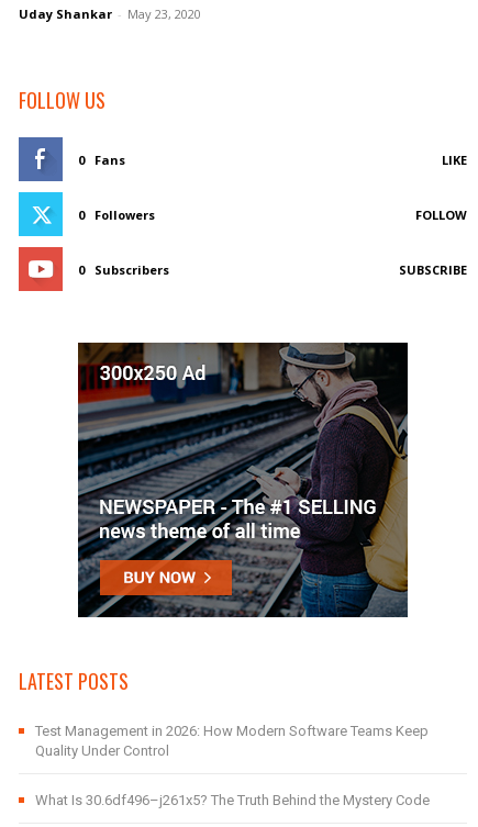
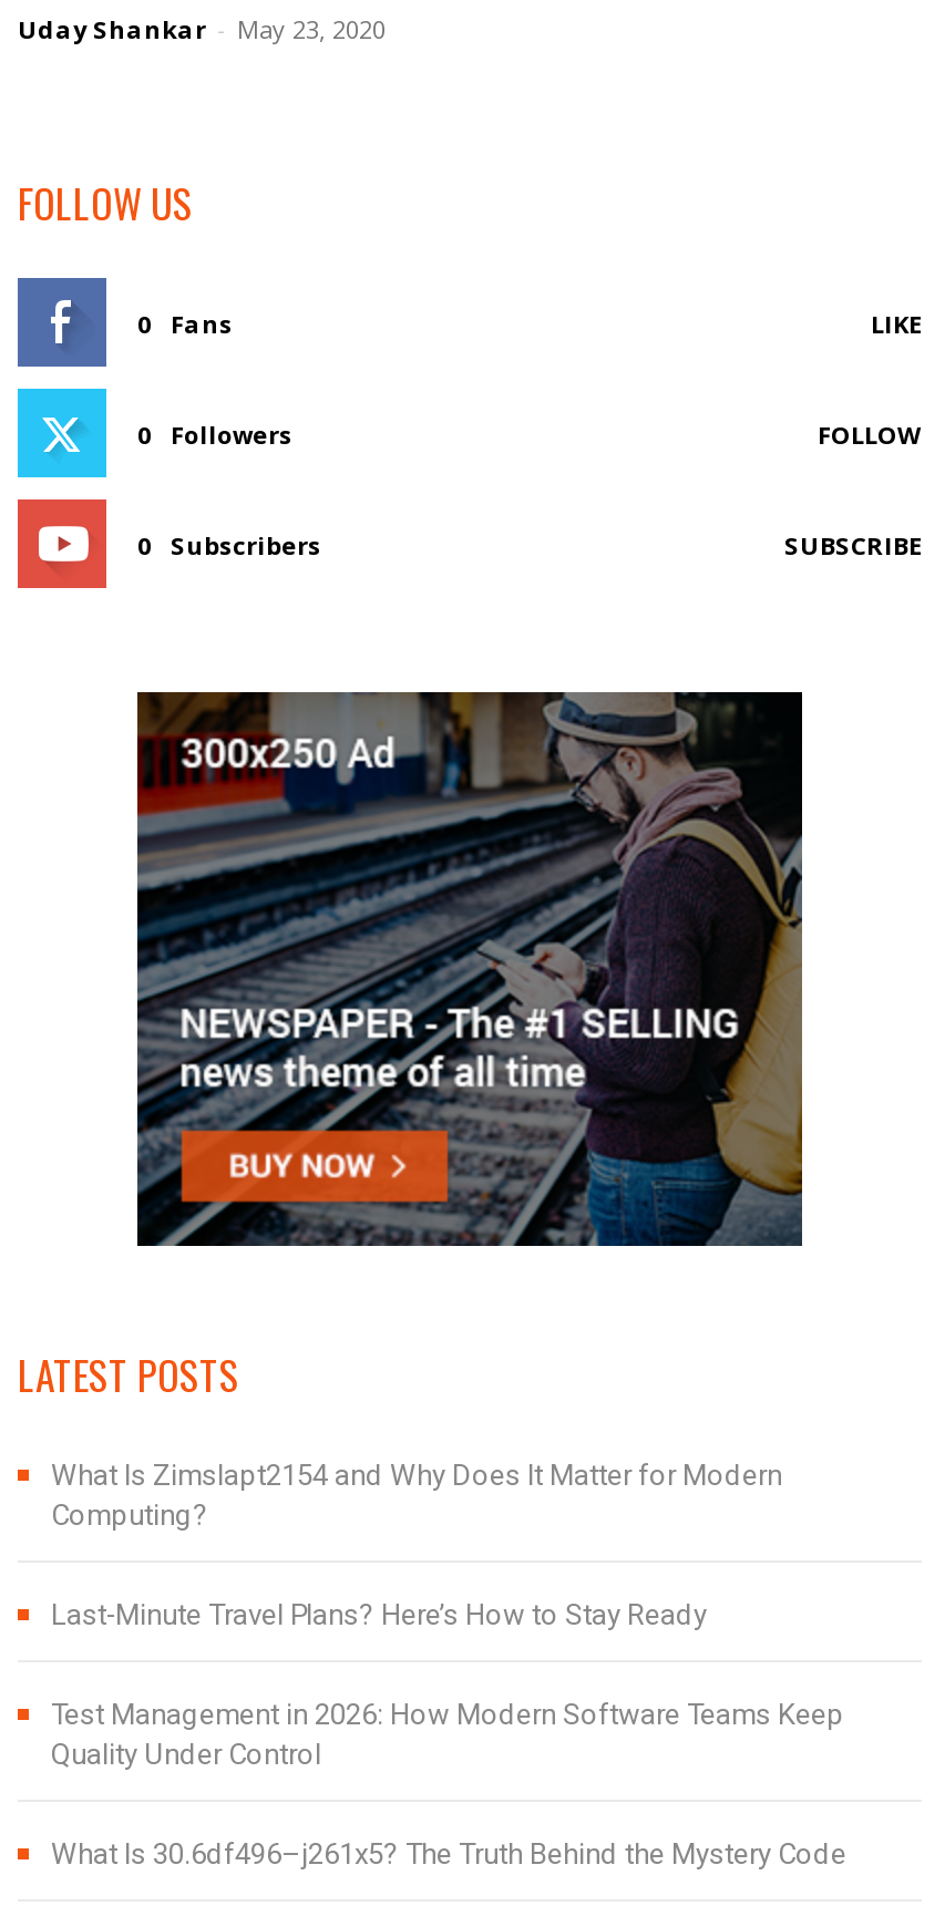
none -> [51,1458,782,1631] What Is Zimslapt2154 and Why Does It Matter for Modern | Computing? | Last-Minute Travel Plans? Here’s How to Stay Ready

